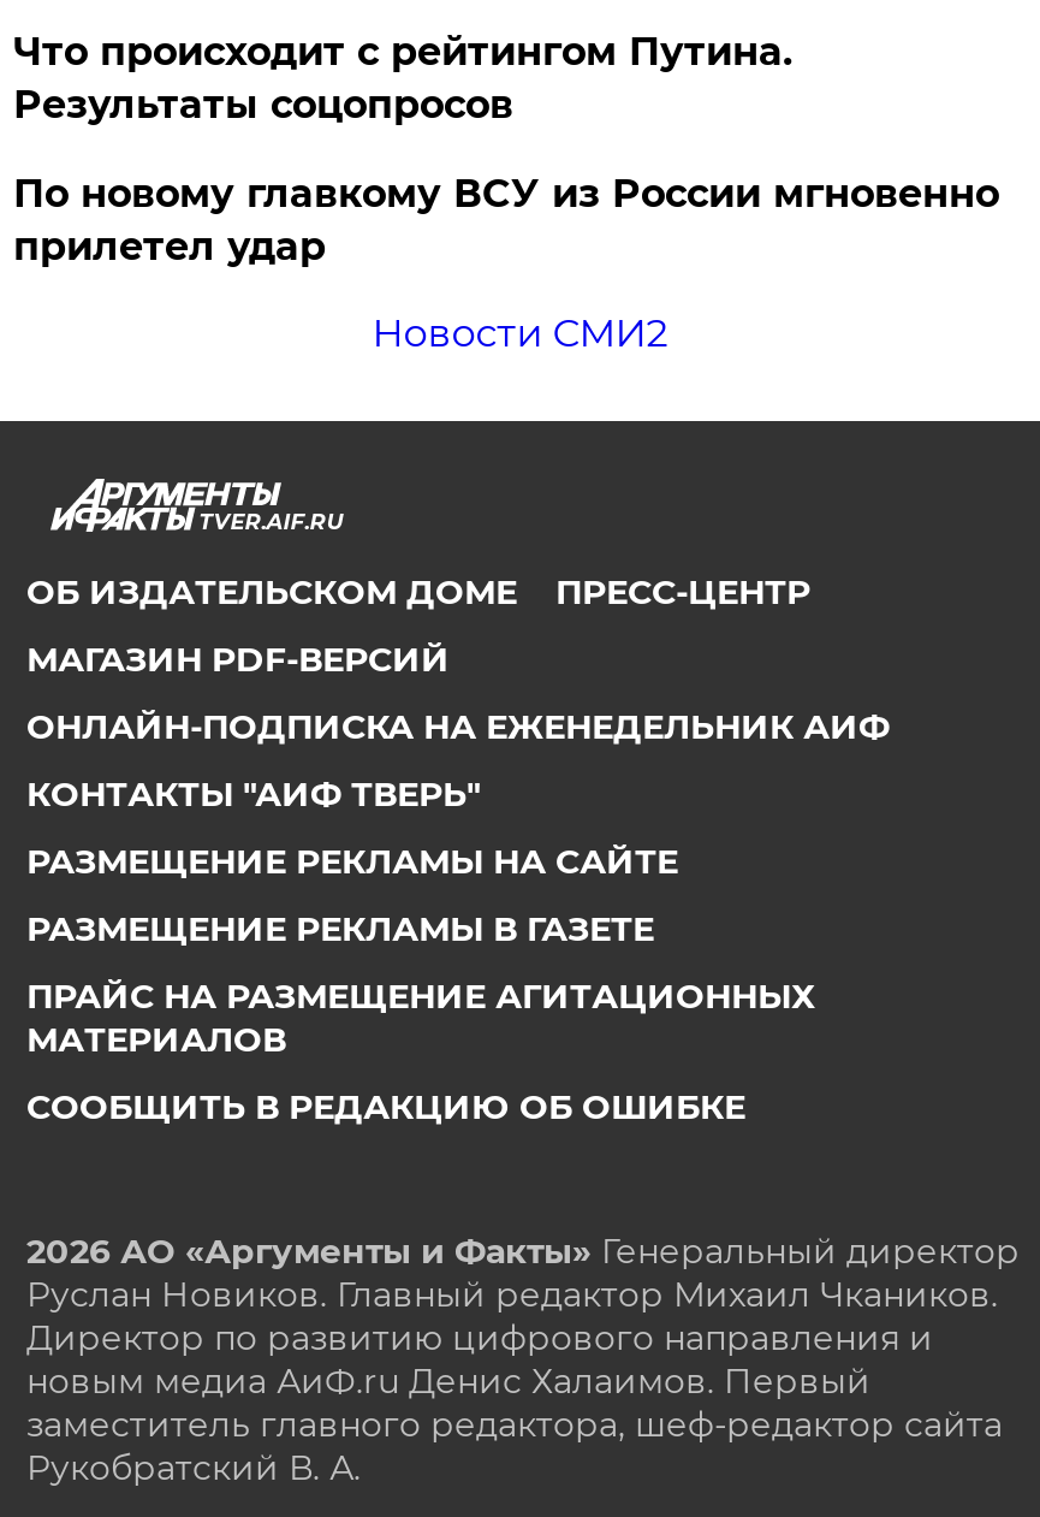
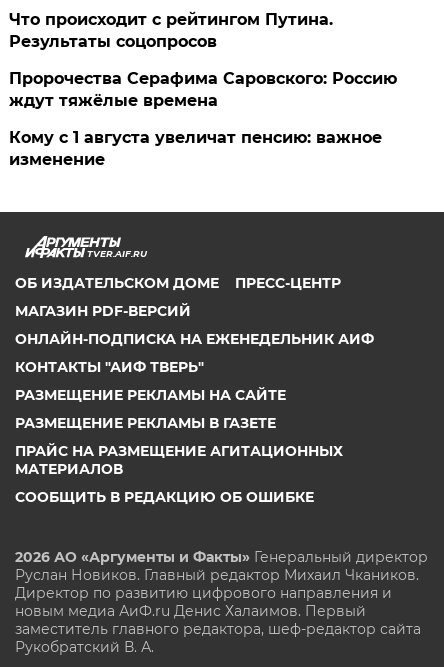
[13,172,999,271] По новому главкому ВСУ из России мгновенно | прилетел удар -> [9,69,397,110] Пророчества Серафима Саровского: Россию | ждут тяжёлые времена
[372,312,668,358] Новости СМИ2 -> [9,128,382,169] Кому с 1 августа увеличат пенсию: важное | изменение

